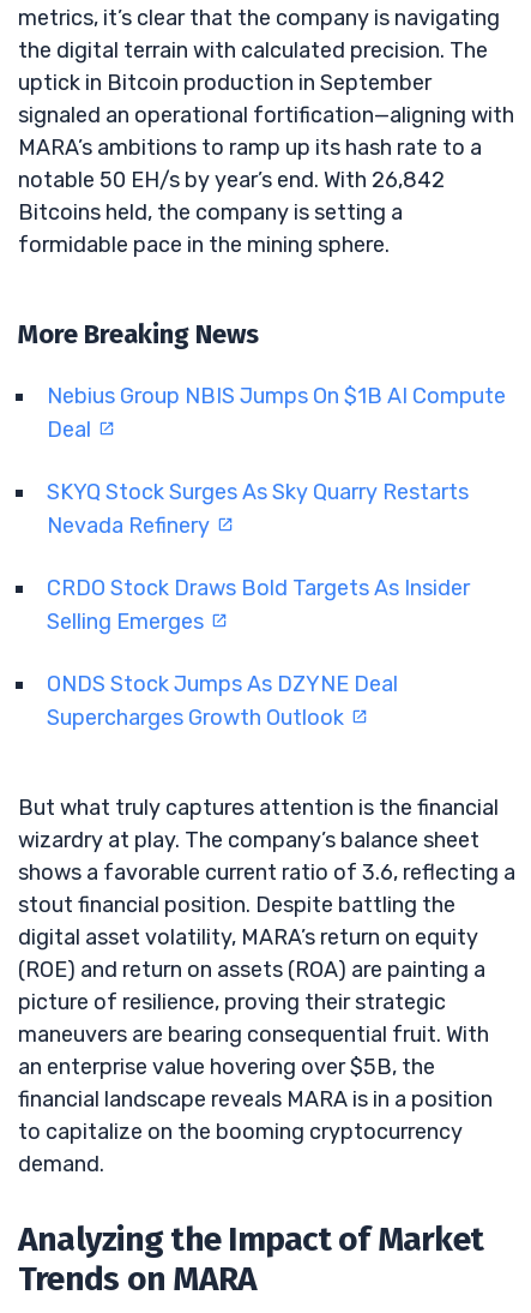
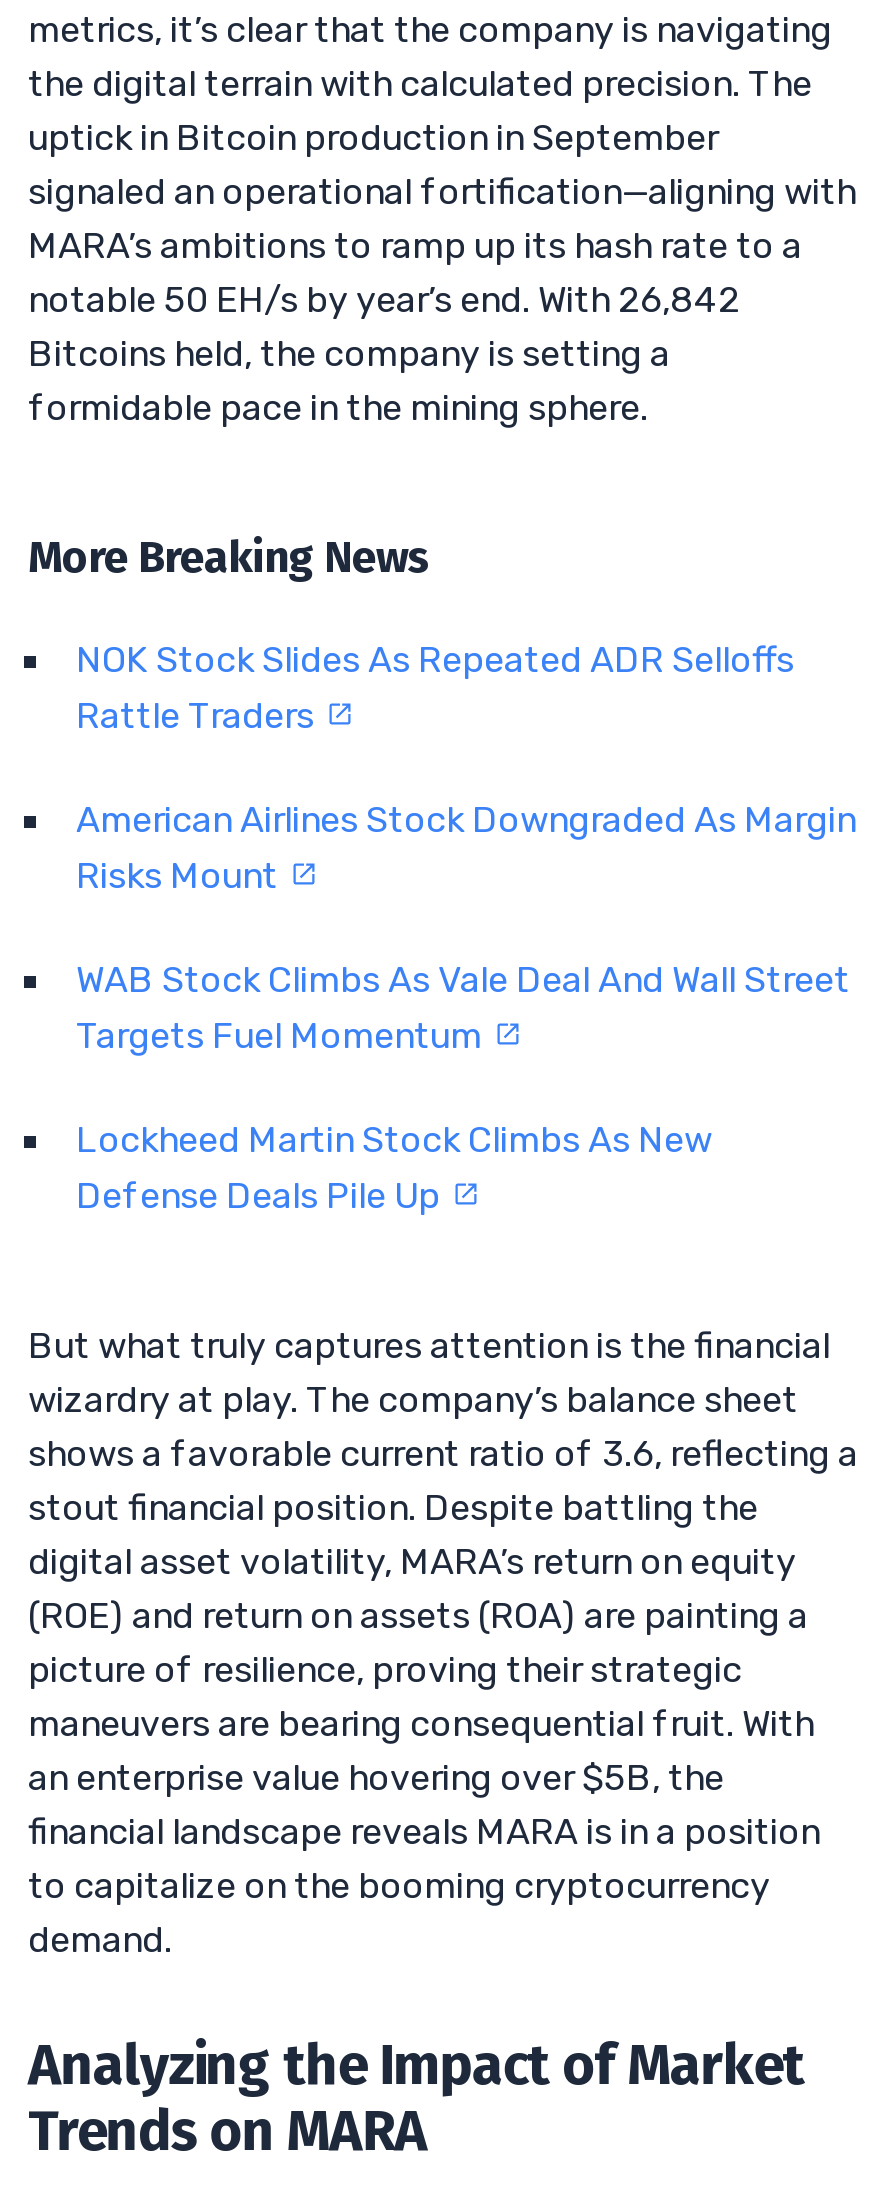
[47,382,506,442] Nebius Group NBIS Jumps On $1B AI Compute | Deal -> [76,637,794,737] NOK Stock Slides As Repeated ADR Selloffs | Rattle Traders
[47,478,469,538] SKYQ Stock Surges As Sky Quarry Restarts | Nevada Refinery -> [76,797,856,897] American Airlines Stock Downgraded As Margin | Risks Mount
[47,574,470,634] CRDO Stock Draws Bold Targets As Insider | Selling Emerges -> [76,957,850,1057] WAB Stock Climbs As Vale Deal And Wall Street | Targets Fuel Momentum
[47,670,398,730] ONDS Stock Jumps As DZYNE Deal | Supercharges Growth Outlook -> [76,1117,712,1217] Lockheed Martin Stock Climbs As New | Defense Deals Pile Up

